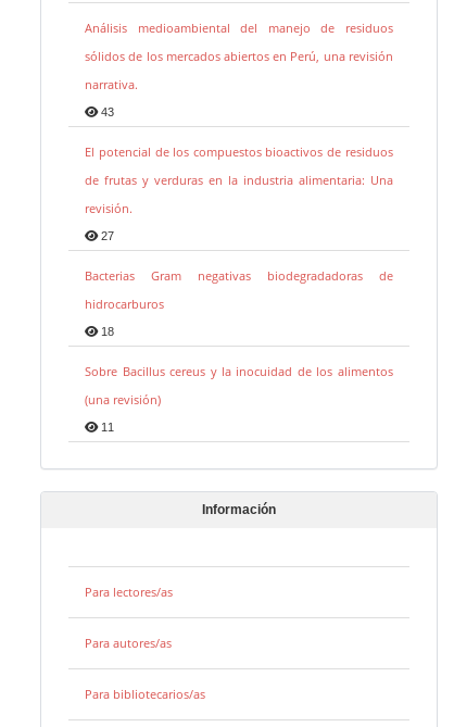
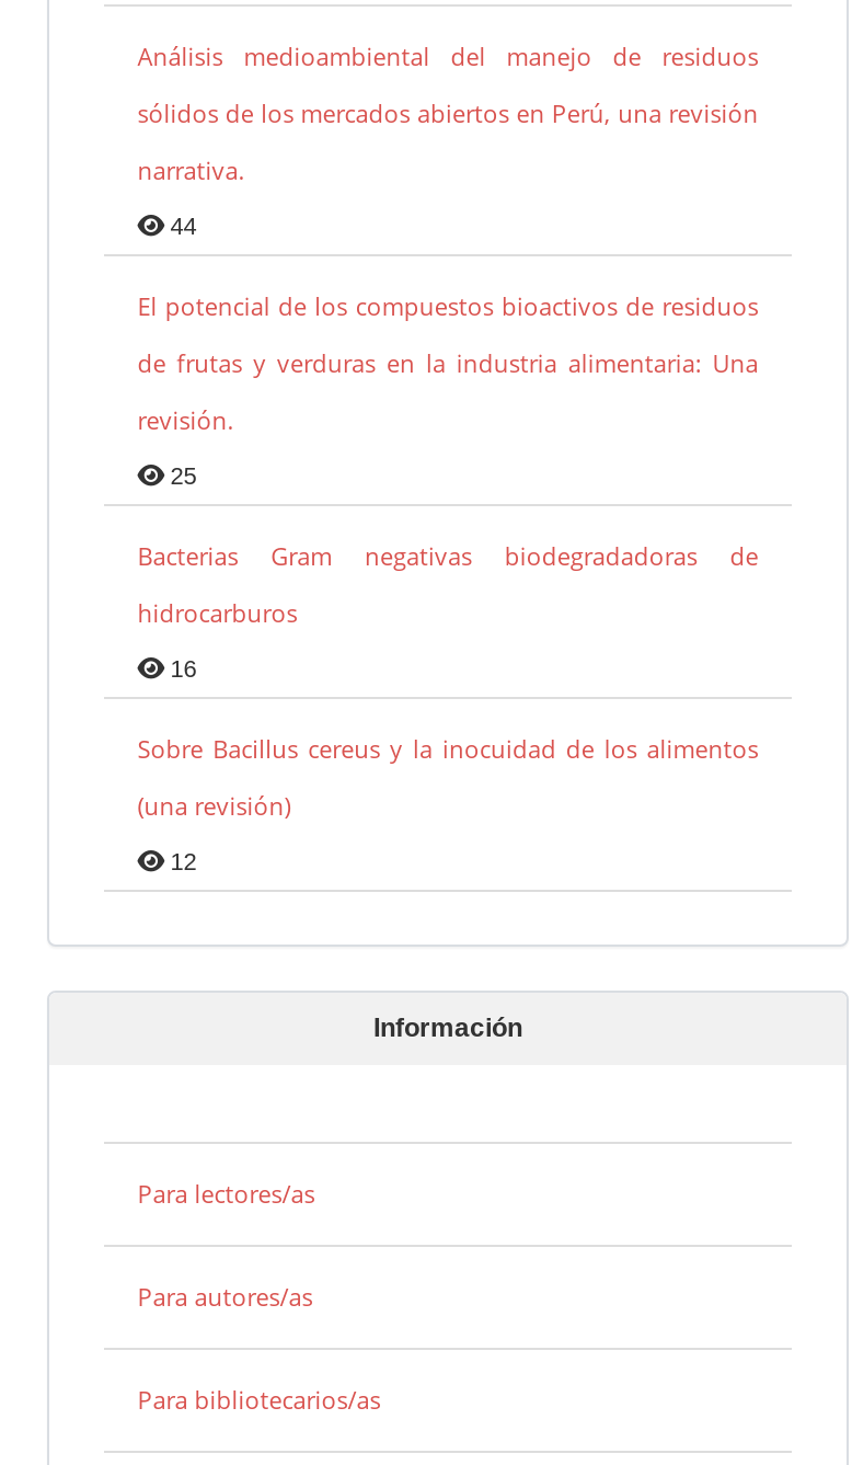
[98,105,114,118] 43 -> [164,212,196,239] 44
[98,229,114,242] 27 -> [164,462,196,488] 25
[98,325,114,338] 18 -> [164,655,196,681] 16
[98,420,114,433] 11 -> [164,848,196,874] 12

